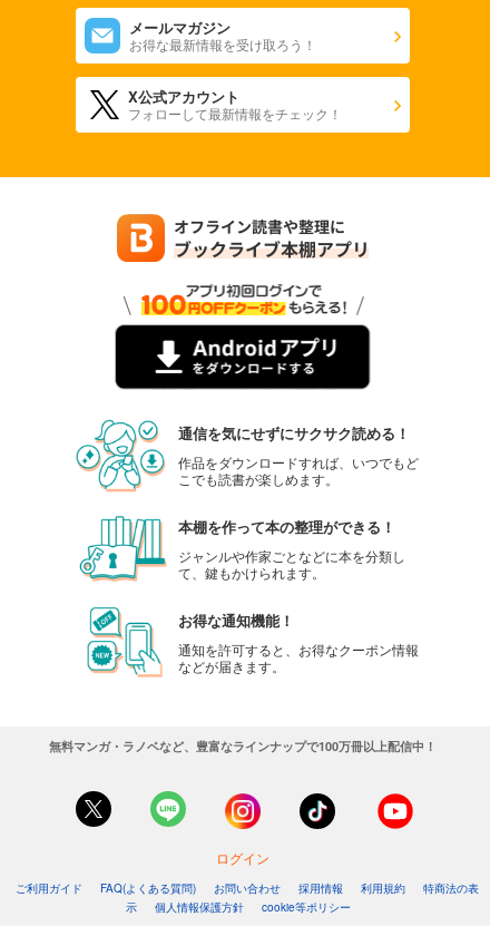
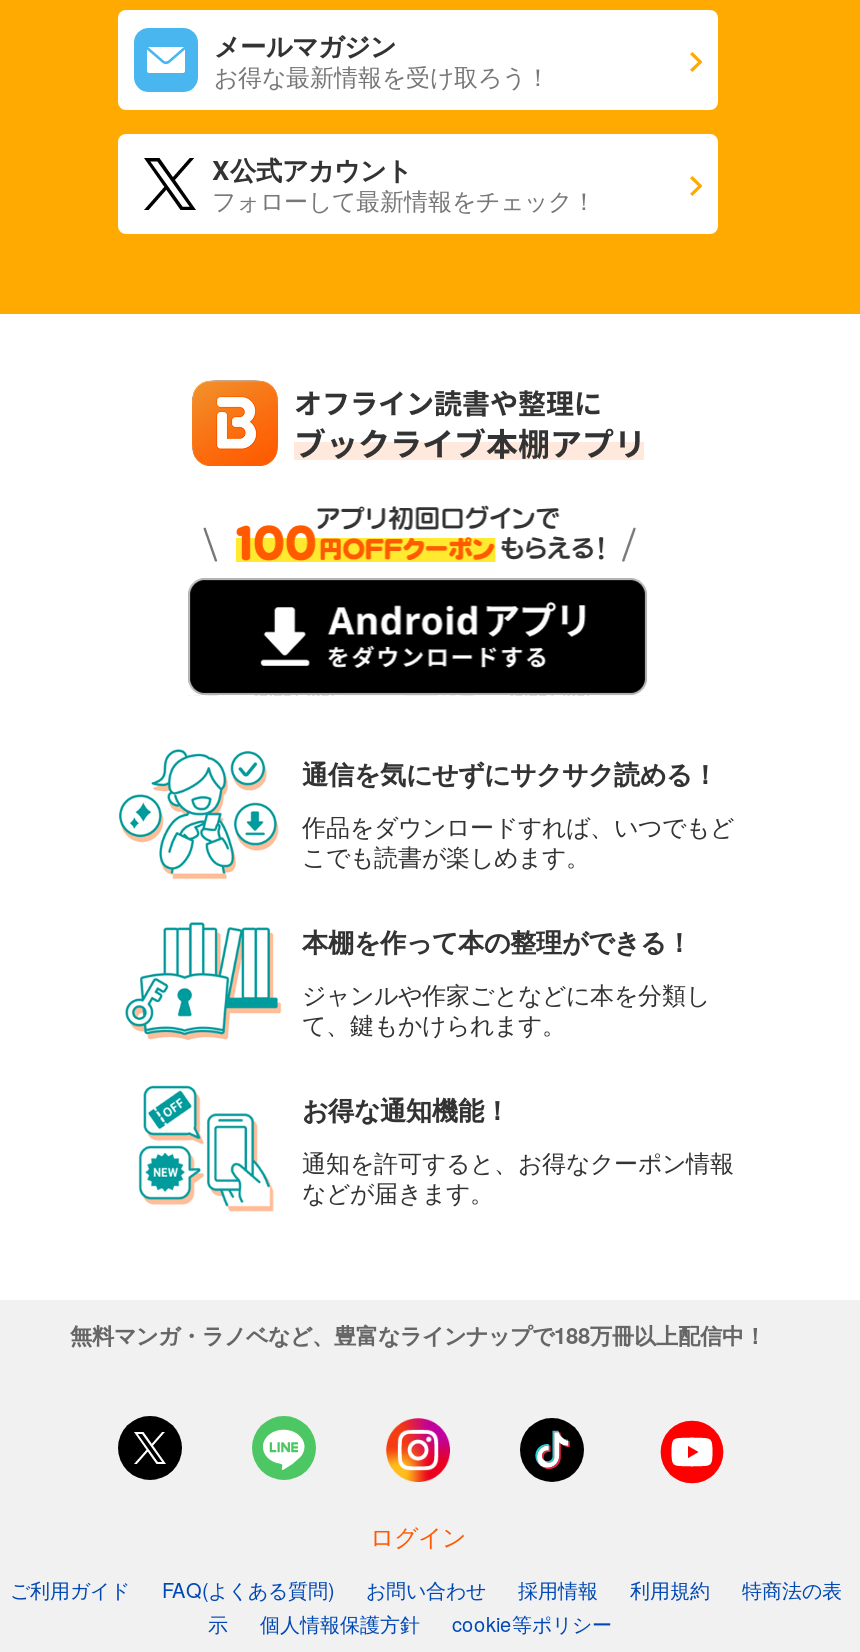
[49,737,437,754] 無料マンガ・ラノベなど、豊富なラインナップで100万冊以上配信中！ -> [70,1320,766,1350] 無料マンガ・ラノベなど、豊富なラインナップで188万冊以上配信中！

